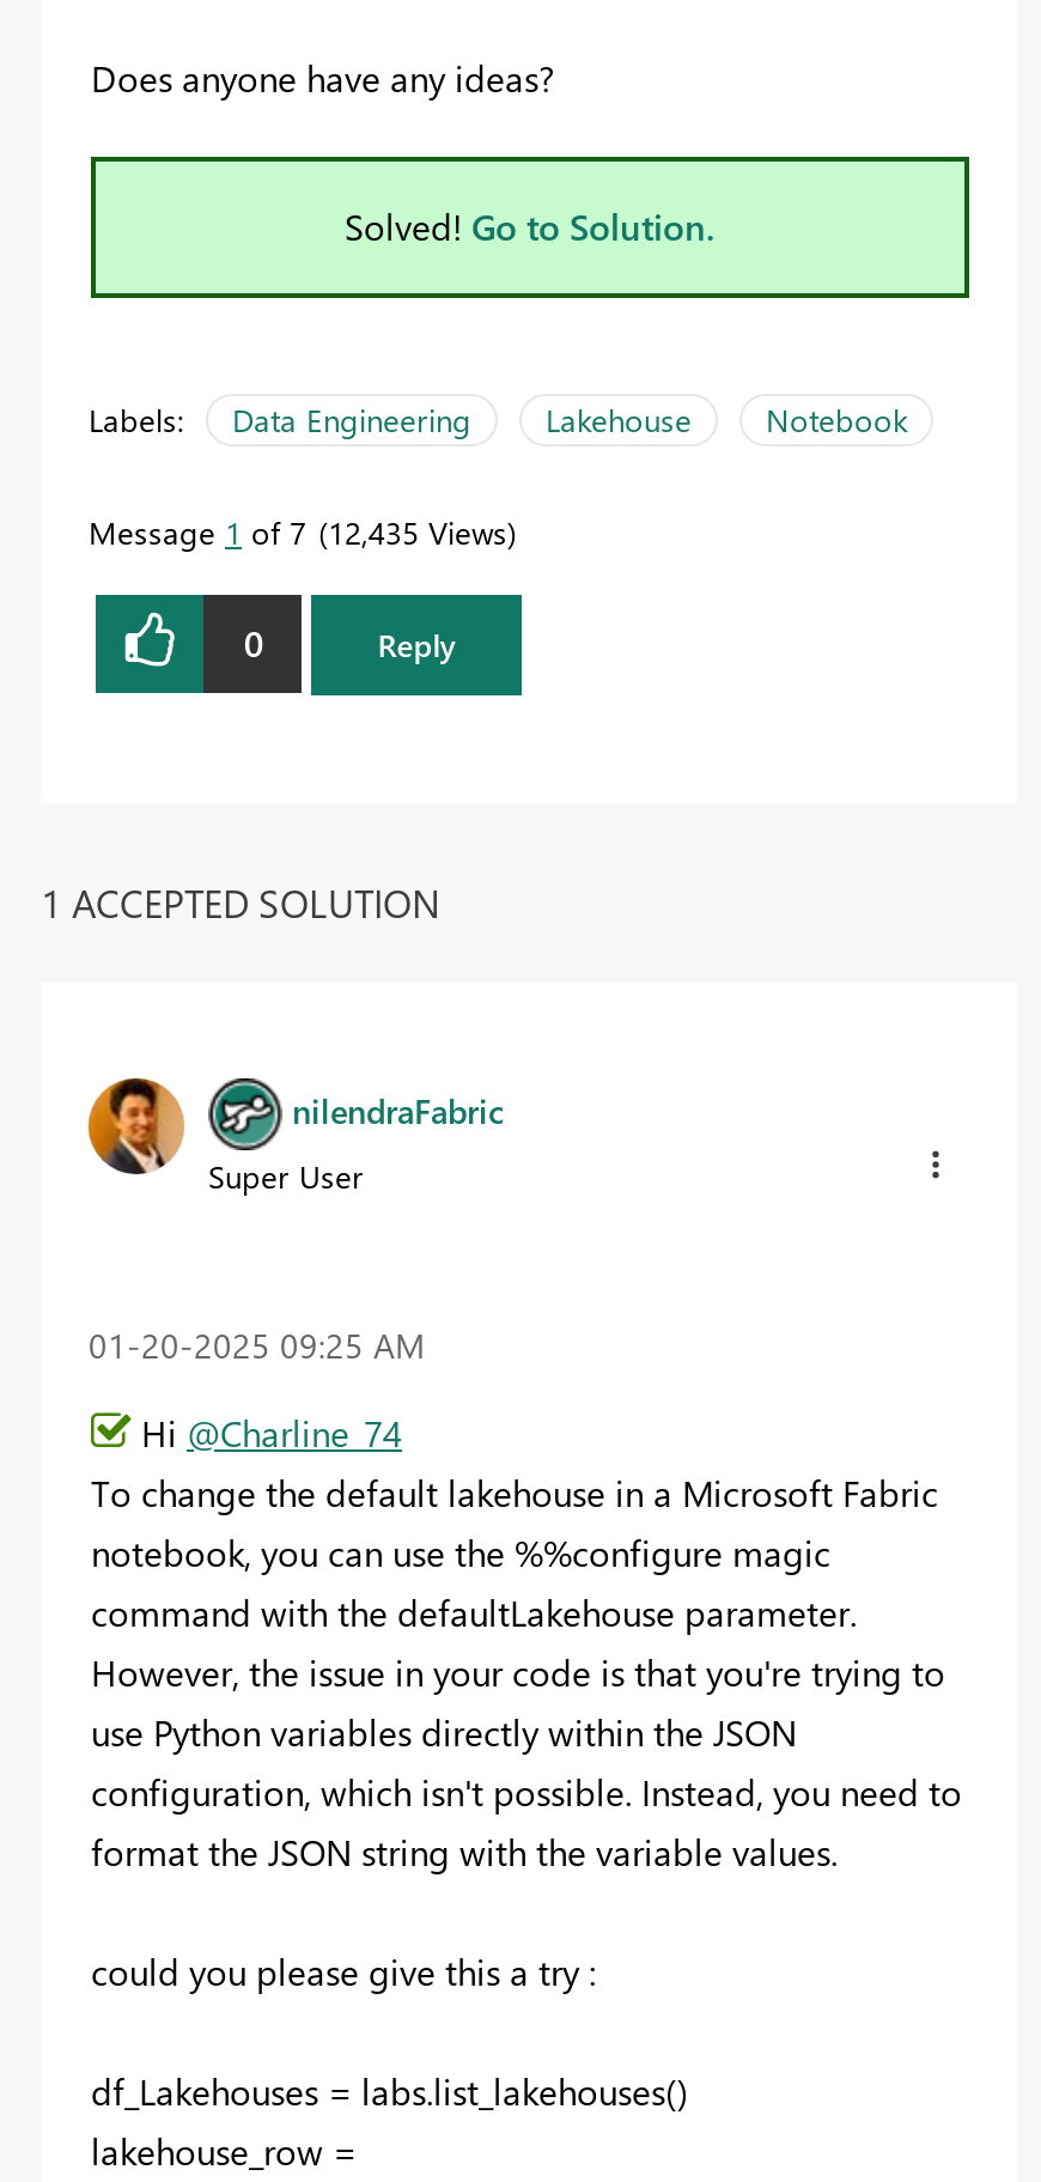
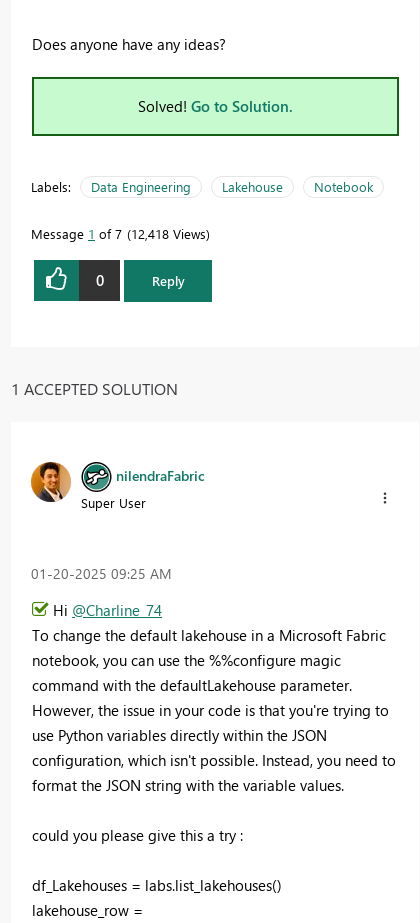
[89,510,507,551] Message 1 of 7 12,435 Views -> [31,225,206,242] Message 1 of 7 12,418 Views

